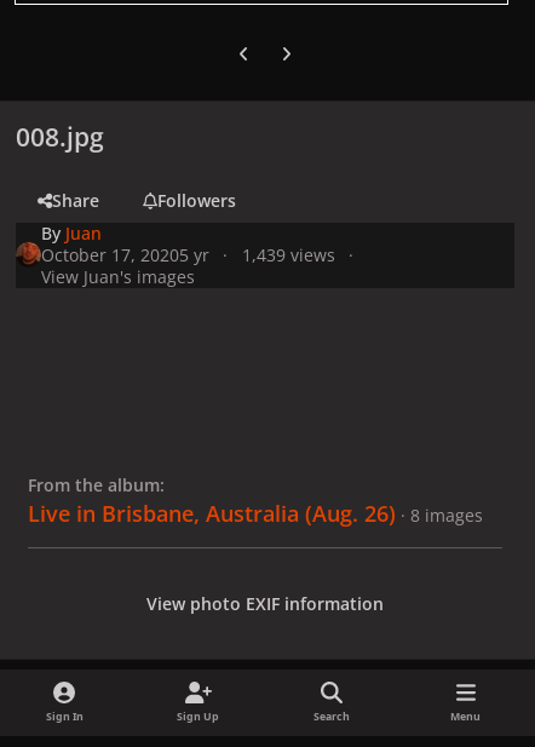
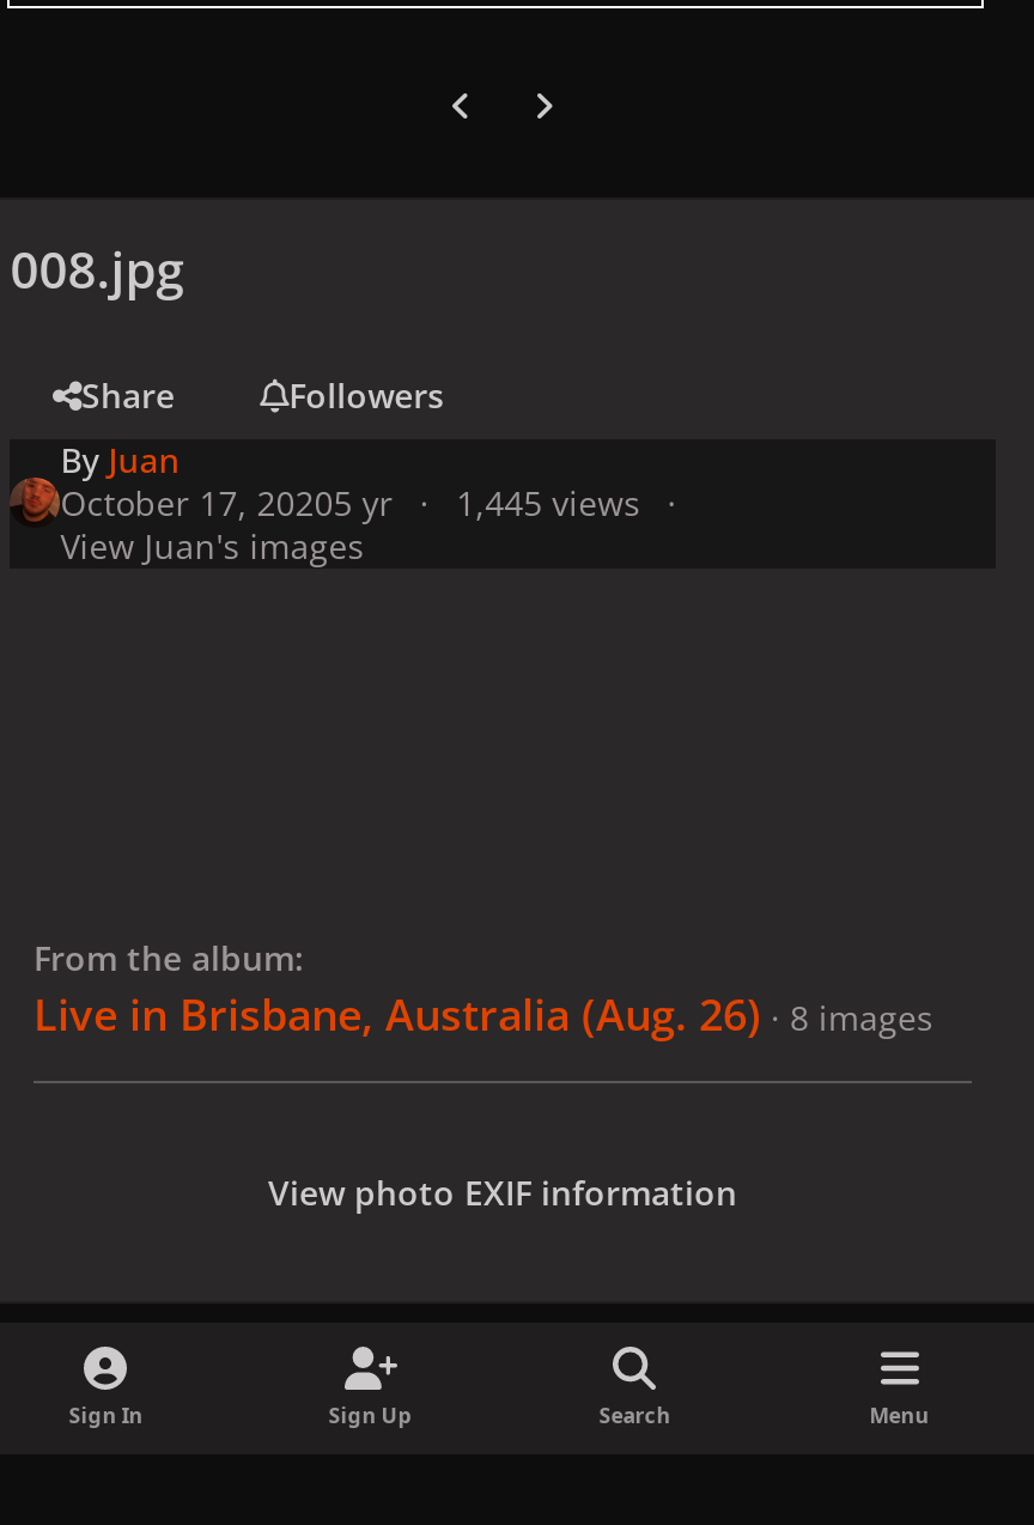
[41,243,335,266] October 17, 20205 yr 1,439 views -> [60,479,641,524] October 17, 20205 yr 1,445 views

